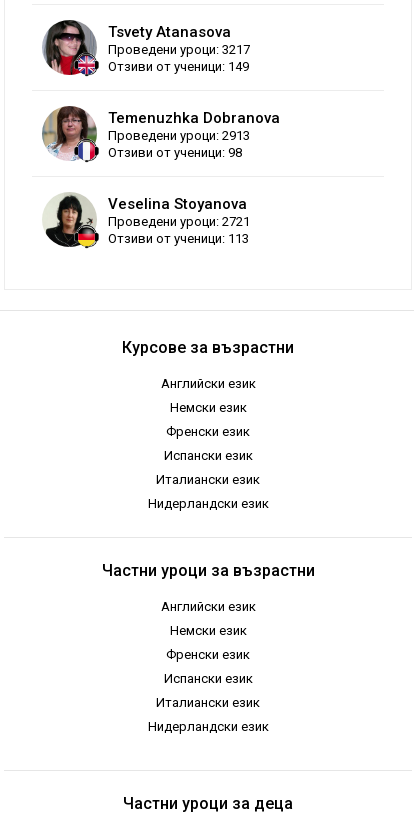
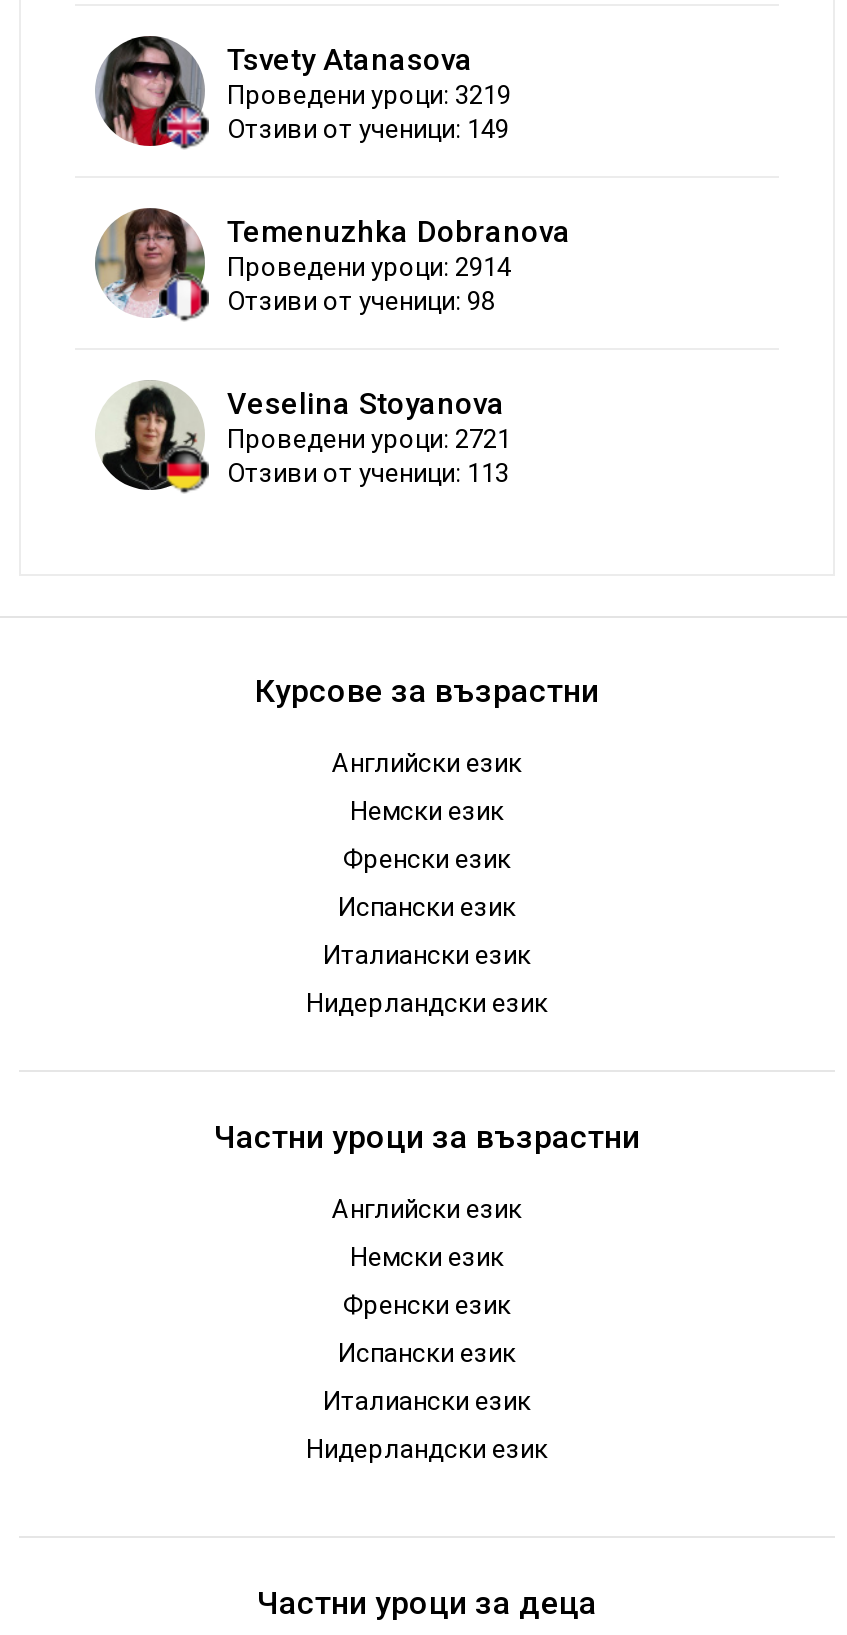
[108,42,250,57] Проведени уроци: 3217 -> [227,81,511,111] Проведени уроци: 3219
[108,128,250,143] Проведени уроци: 2913 -> [227,253,511,283] Проведени уроци: 2914

